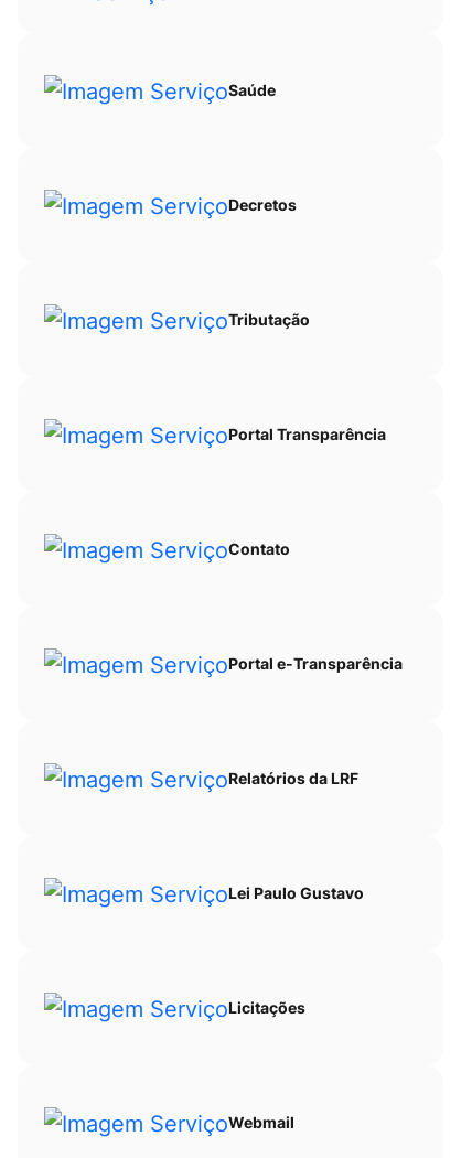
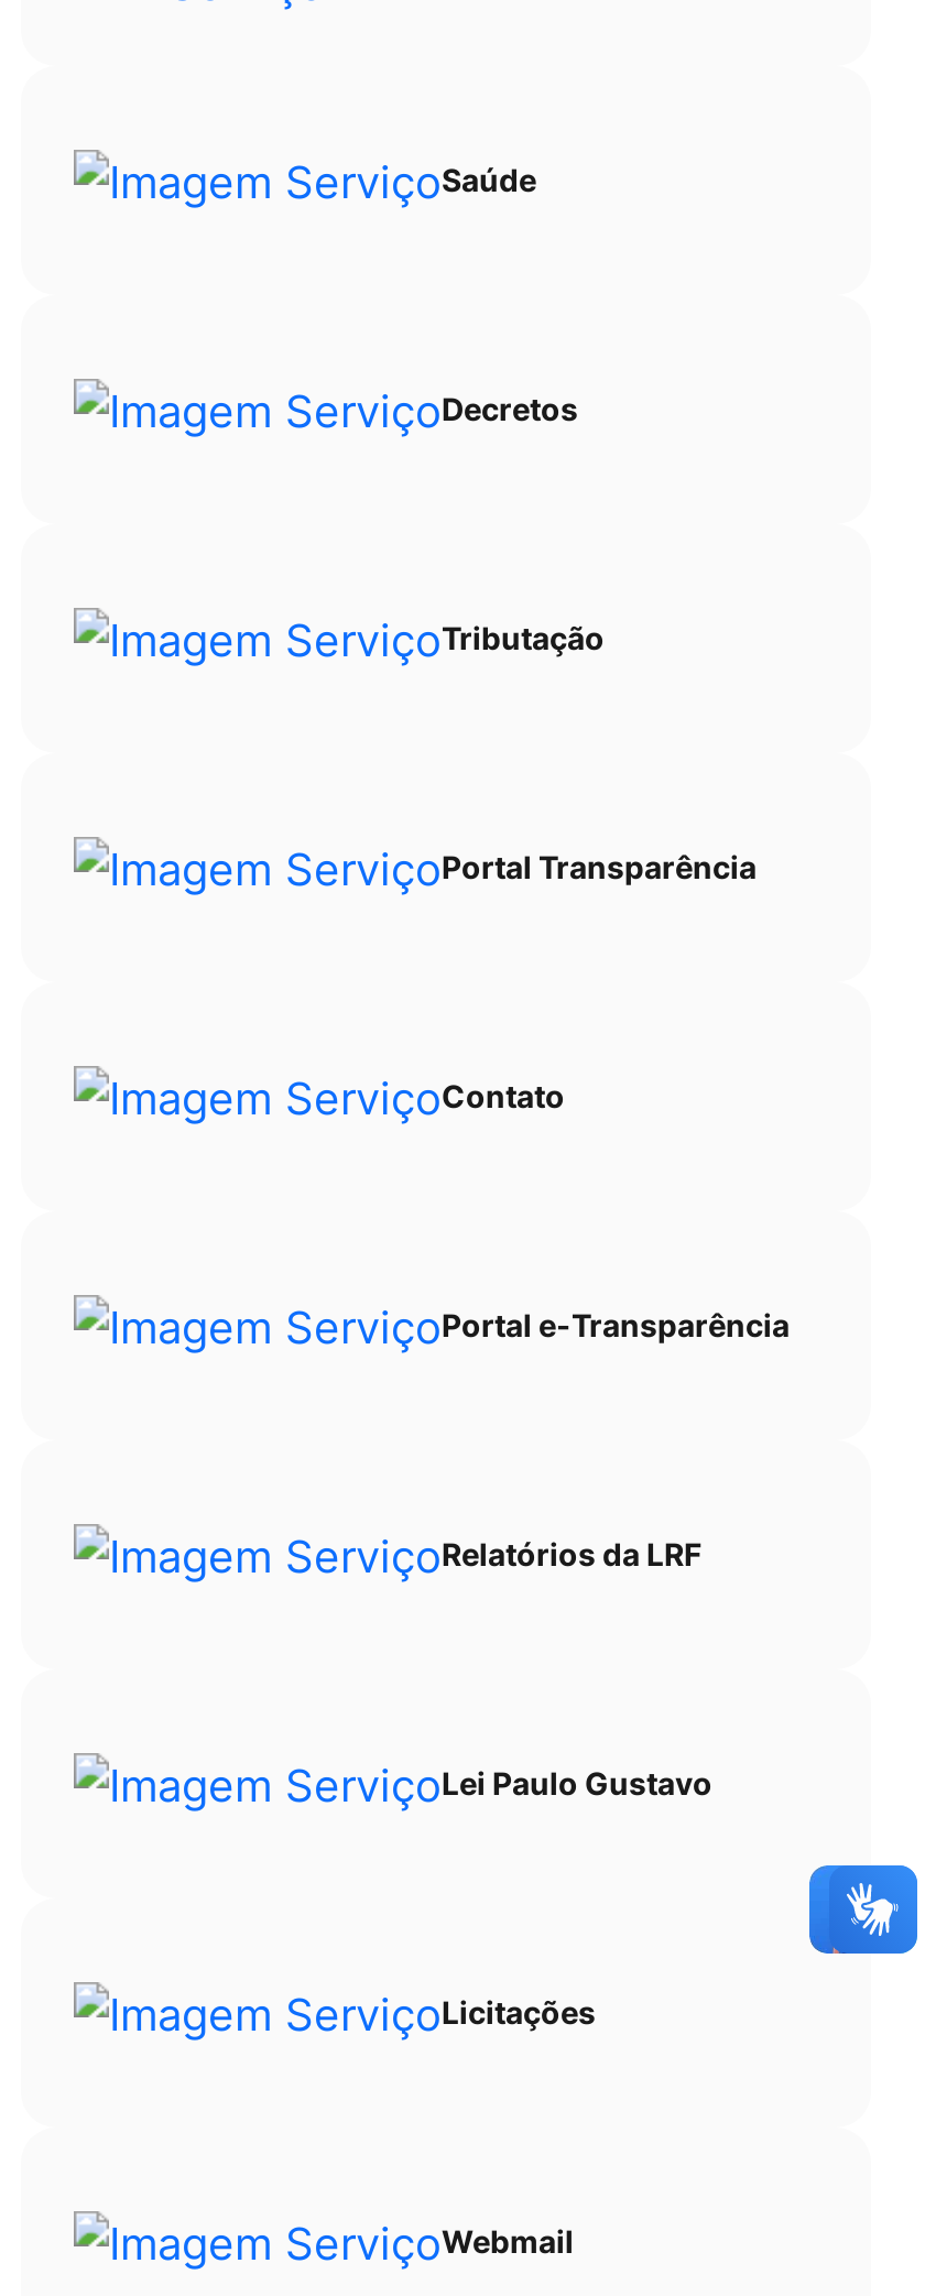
none -> [807,1863,919,1956] [image]

